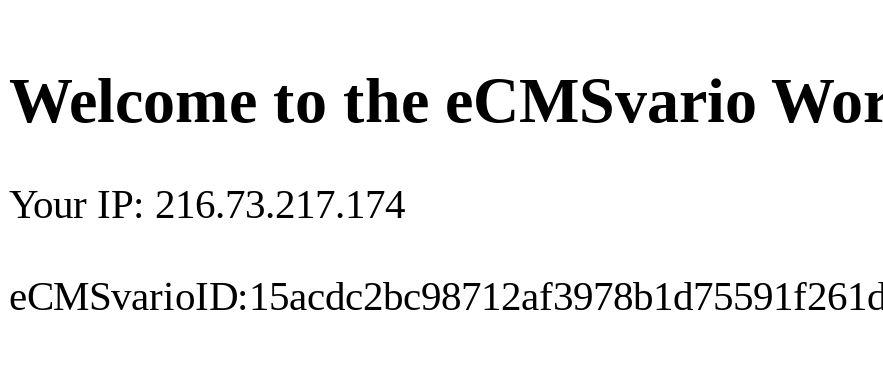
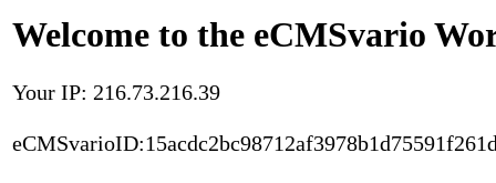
[9,182,405,226] Your IP: 216.73.217.174 -> [12,80,220,104] Your IP: 216.73.216.39

